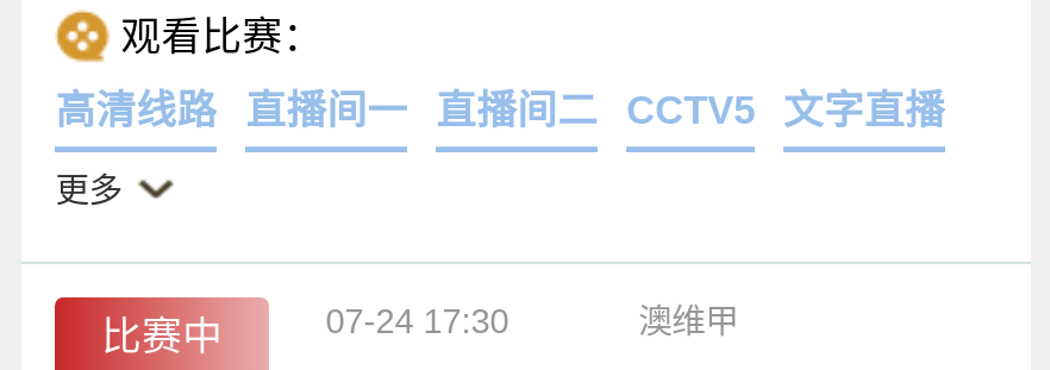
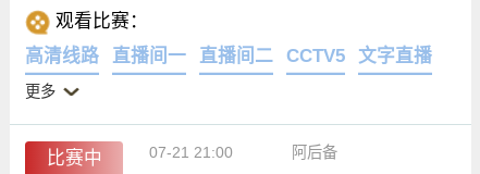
[325,303,738,341] 07-24 17:30 | 澳维甲 -> [149,143,338,161] 07-21 21:00 | 阿后备

